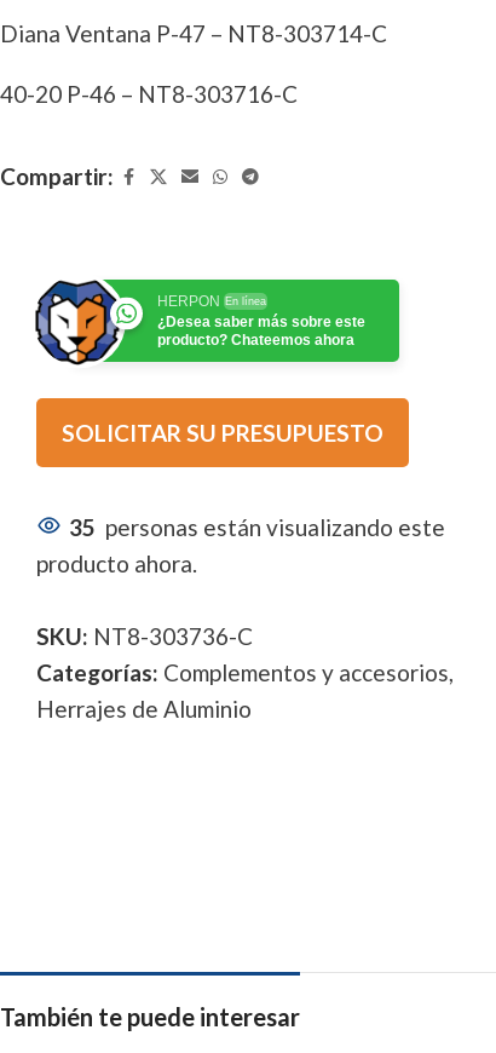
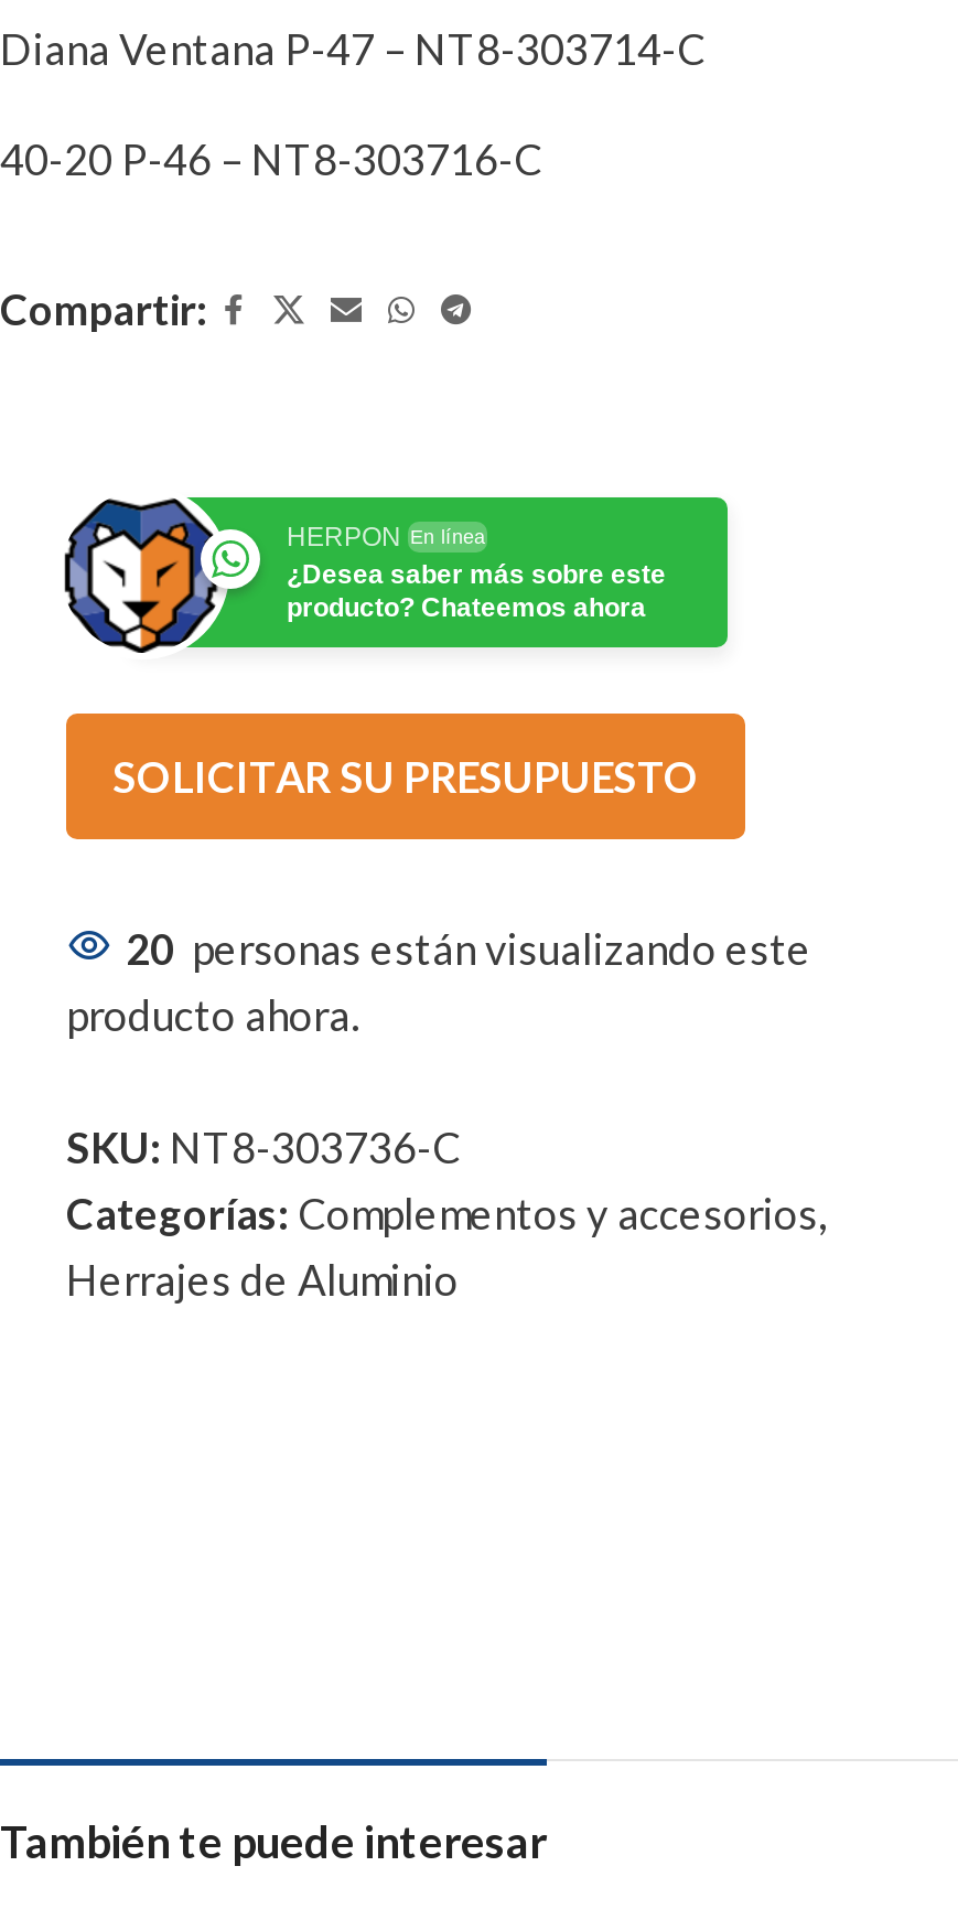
[69,513,445,541] 35 personas están visualizando este -> [126,923,811,974] 20 personas están visualizando este

